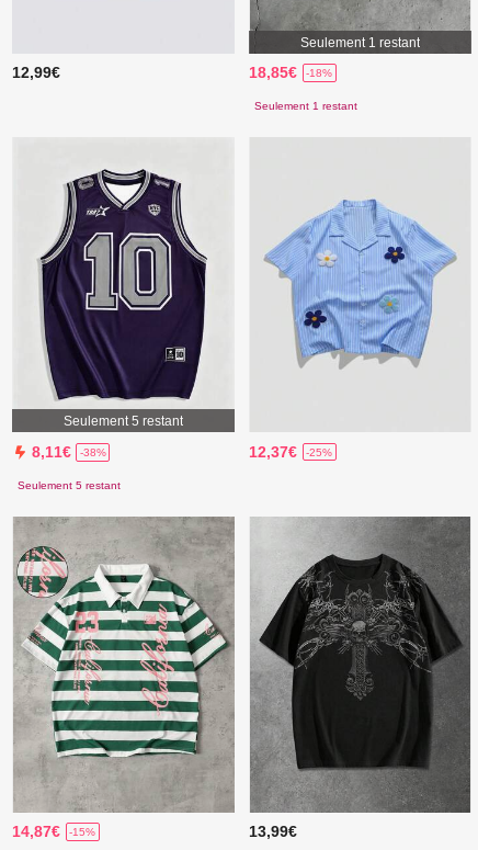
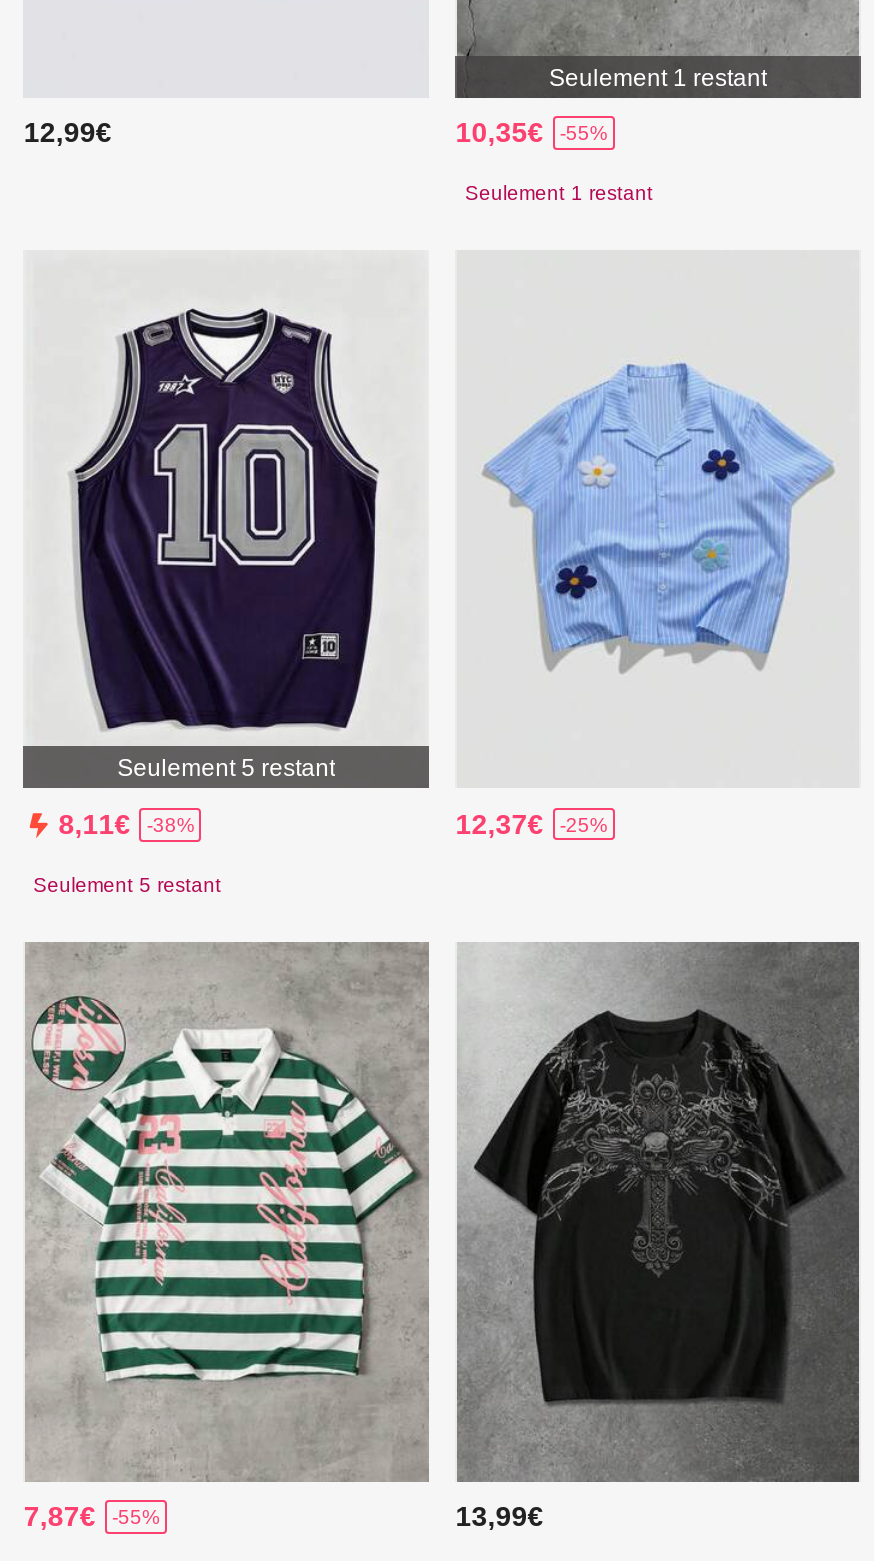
[249,64,297,81] 18,85€ -> [455,117,543,149] 10,35€
[306,67,333,80] -18% -> [560,123,608,145] -55%
[12,822,61,840] 14,87€ -> [24,1499,96,1531] 7,87€
[70,826,96,838] -15% -> [112,1506,160,1528] -55%

